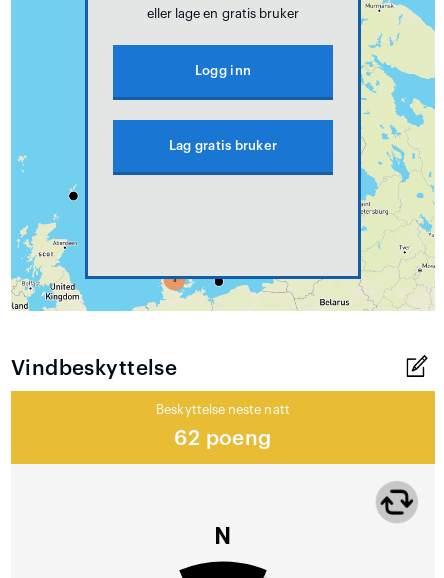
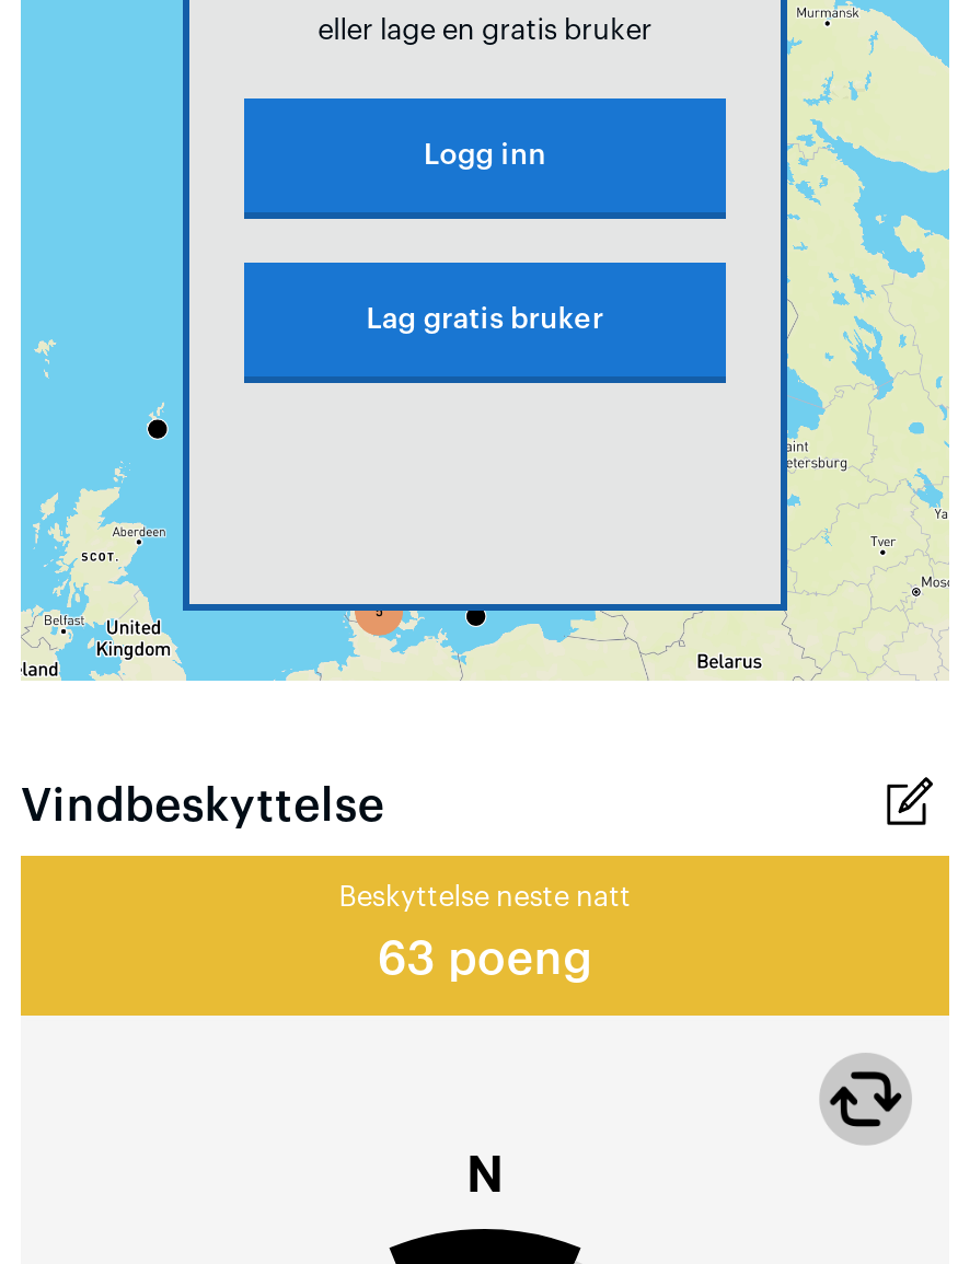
[174,427,272,448] 62 poeng -> [377,936,593,982] 63 poeng

